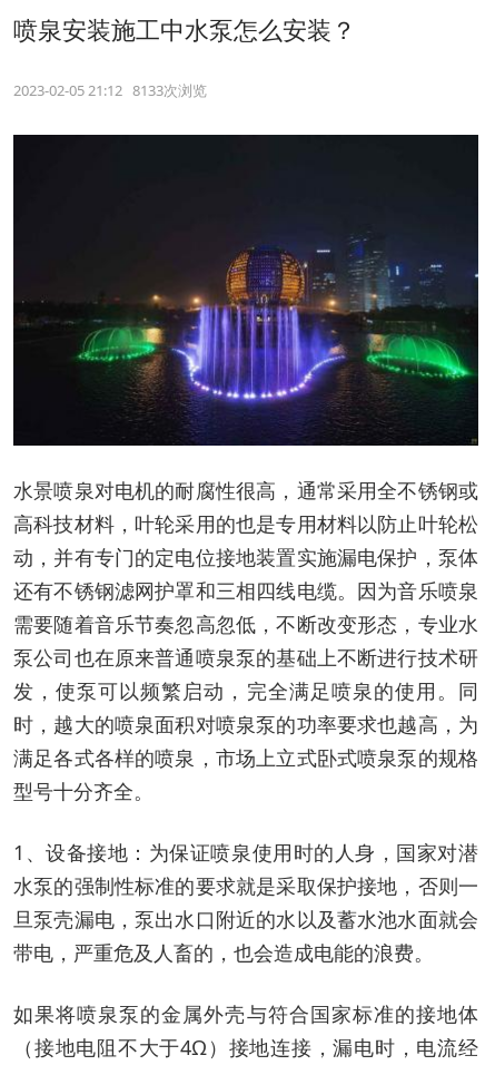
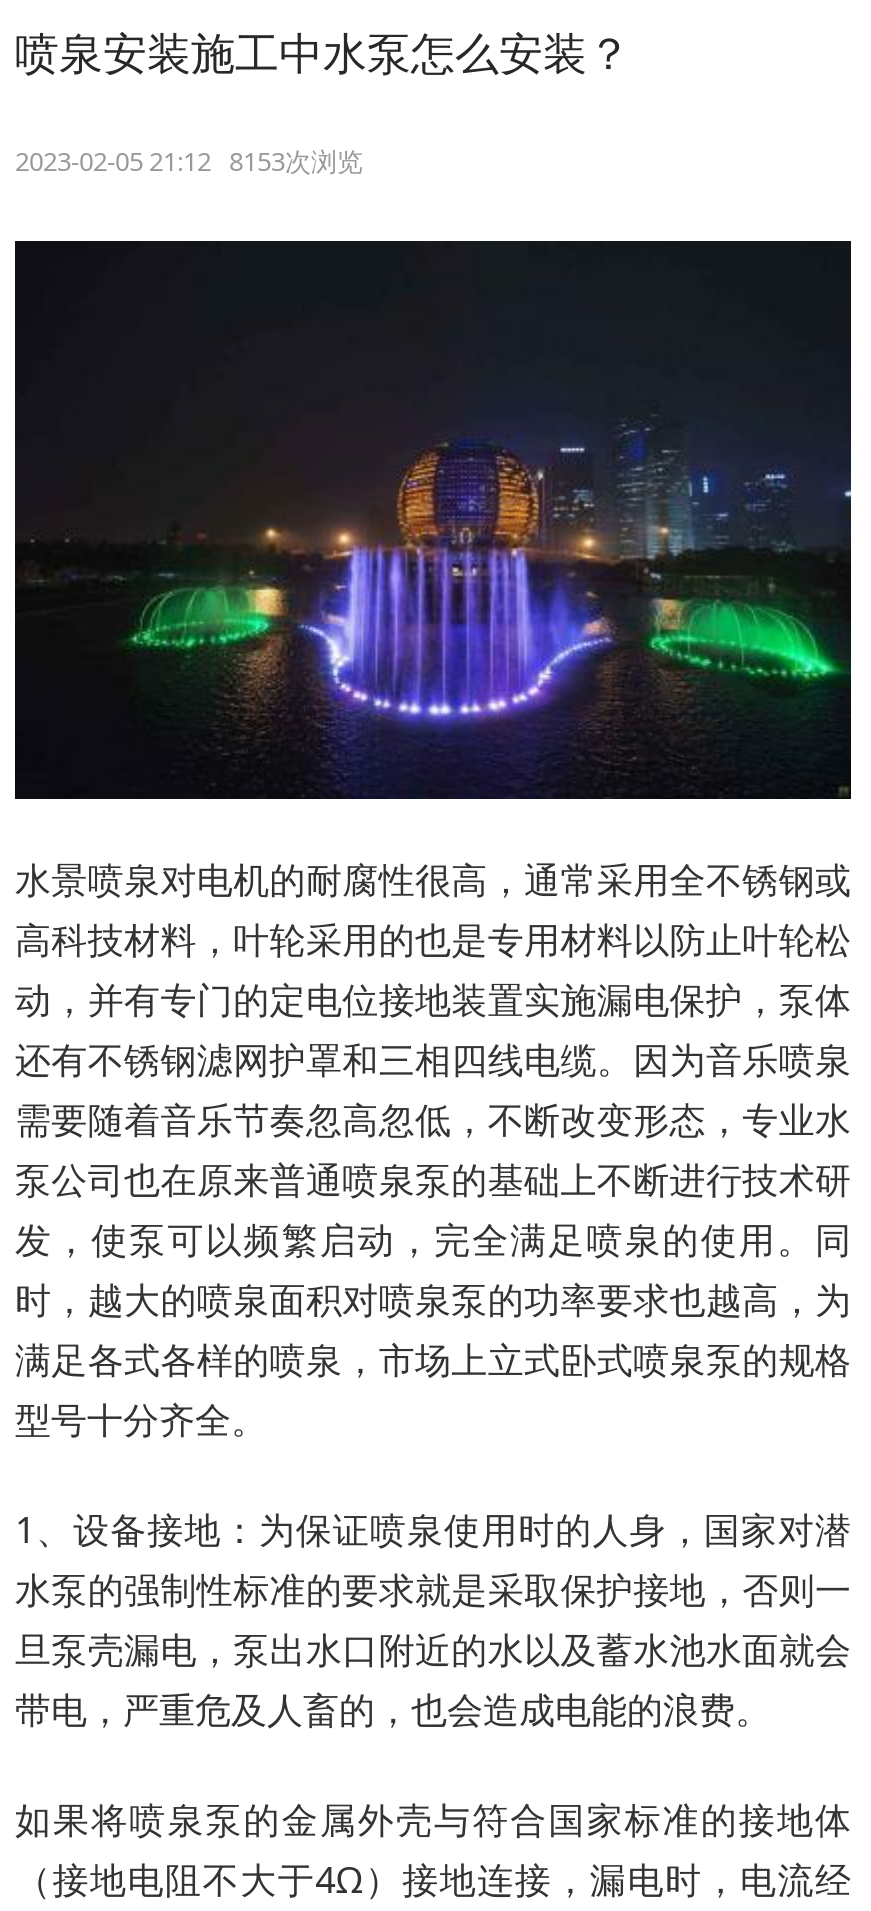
[13,80,207,100] 2023-02-05 21:12 8133次浏览 -> [15,143,363,179] 2023-02-05 21:12 8153次浏览

